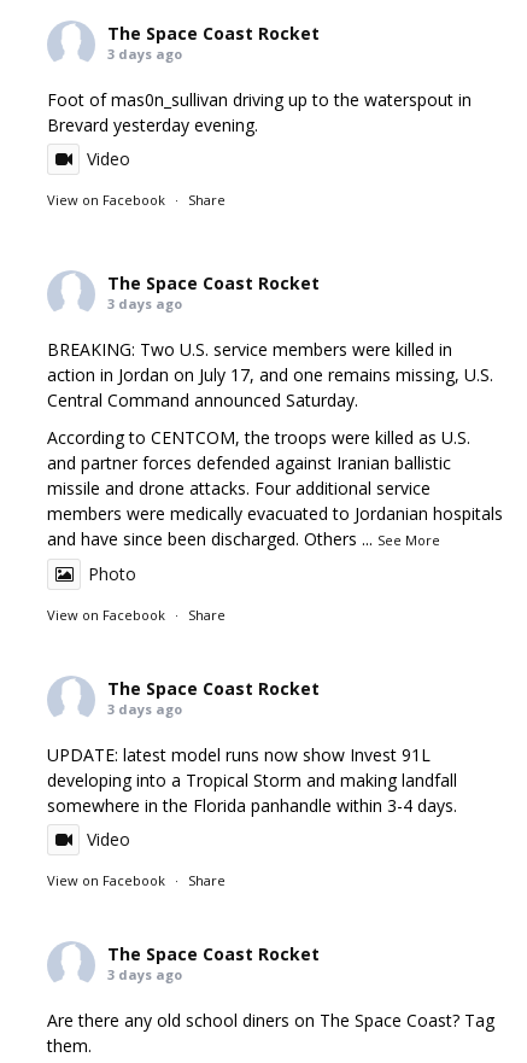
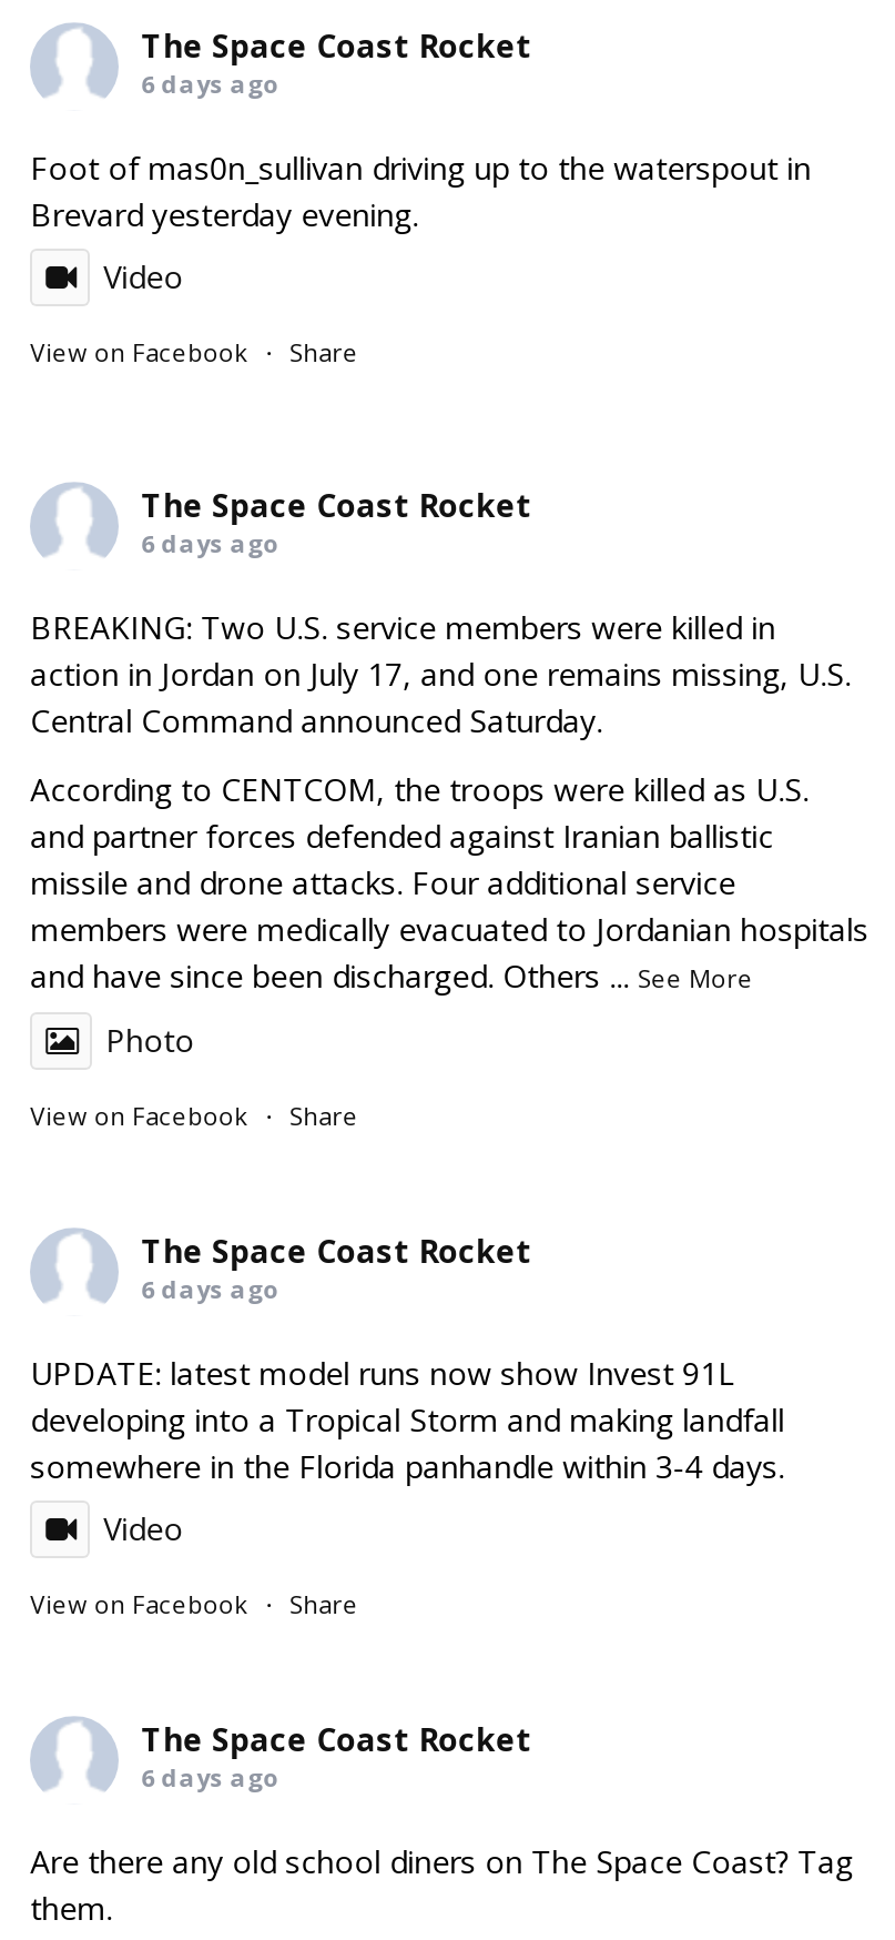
[107,44,182,62] 3 days ago -> [141,66,279,99] 6 days ago
[107,294,182,312] 3 days ago -> [141,525,279,559] 6 days ago
[107,699,182,718] 3 days ago -> [141,1271,279,1305] 6 days ago
[107,965,182,983] 3 days ago -> [141,1760,279,1793] 6 days ago

